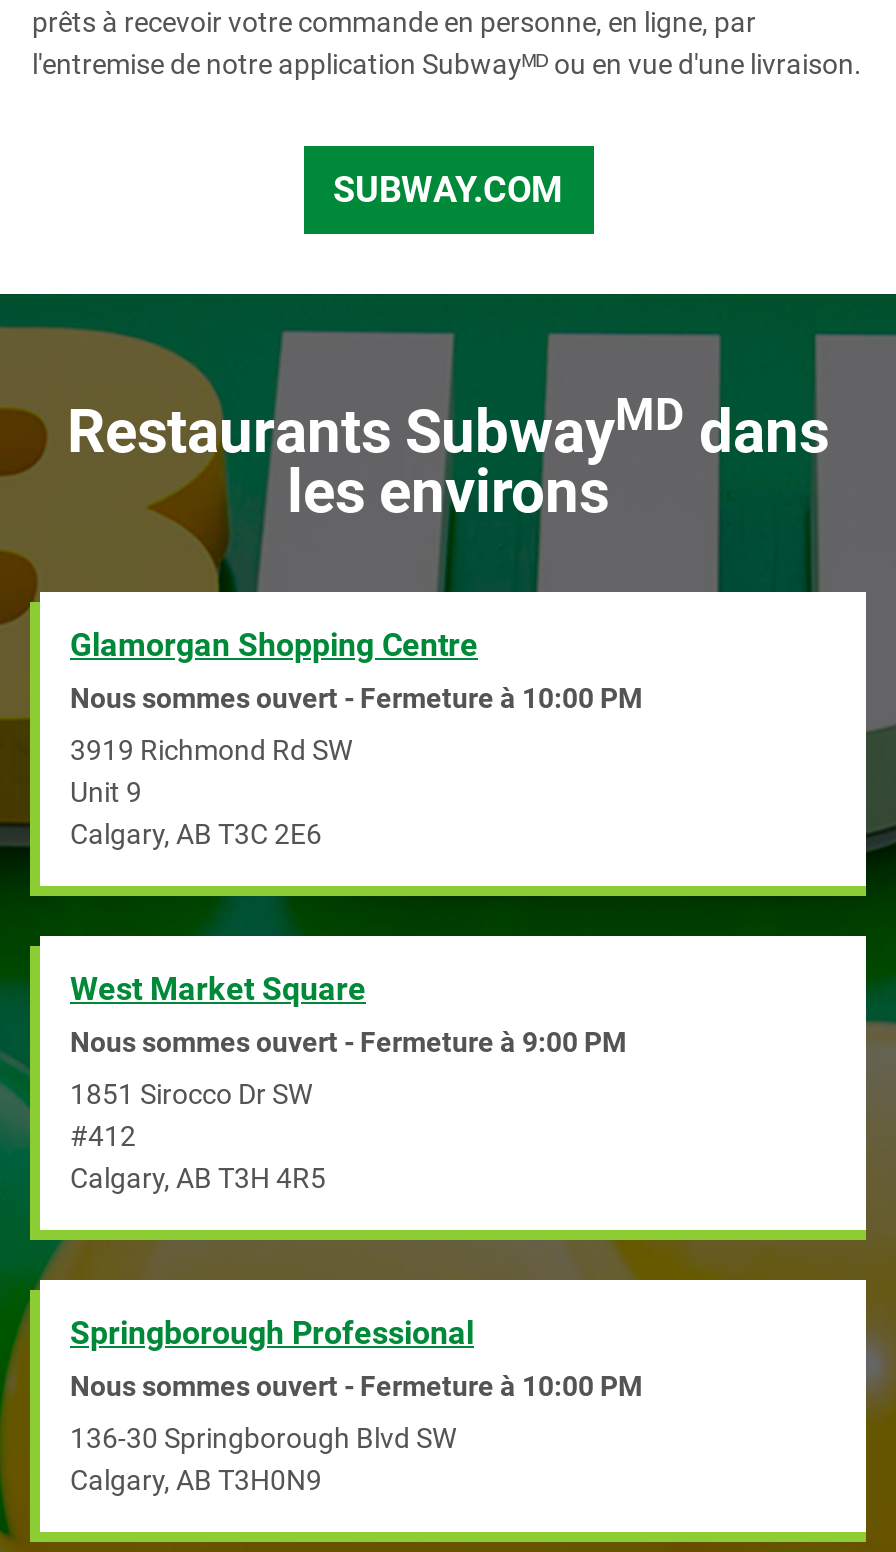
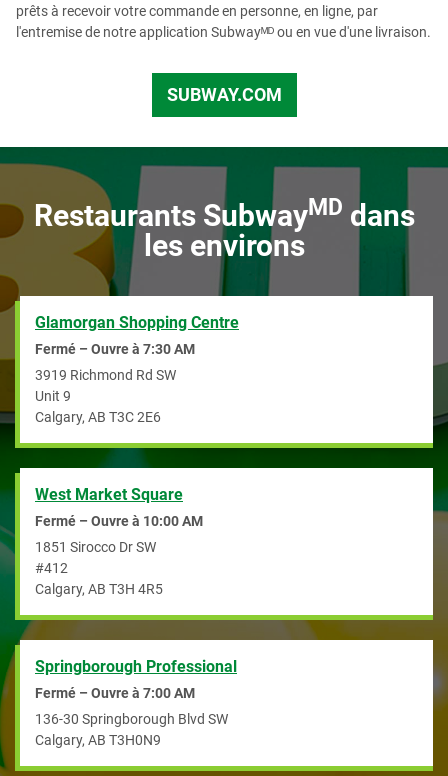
[70,682,642,714] Nous sommes ouvert - Fermeture à 10:00 PM -> [35,341,195,357] Fermé – Ouvre à 7:30 AM
[70,1026,626,1058] Nous sommes ouvert - Fermeture à 9:00 PM -> [35,513,203,529] Fermé – Ouvre à 10:00 AM
[70,1370,642,1402] Nous sommes ouvert - Fermeture à 10:00 PM -> [35,685,195,701] Fermé – Ouvre à 7:00 AM

